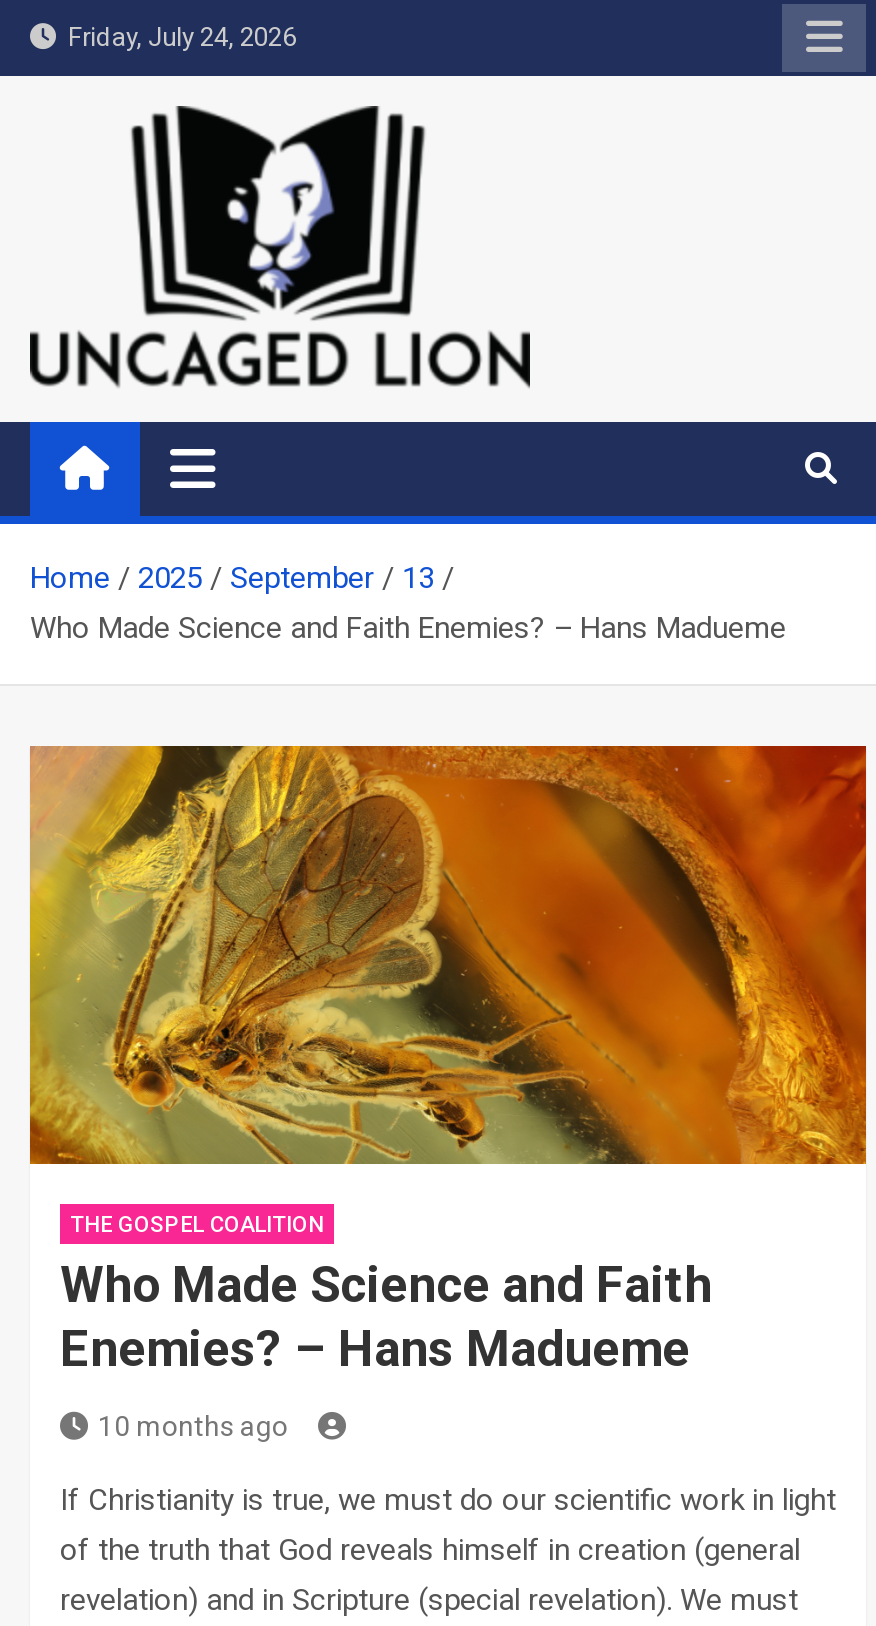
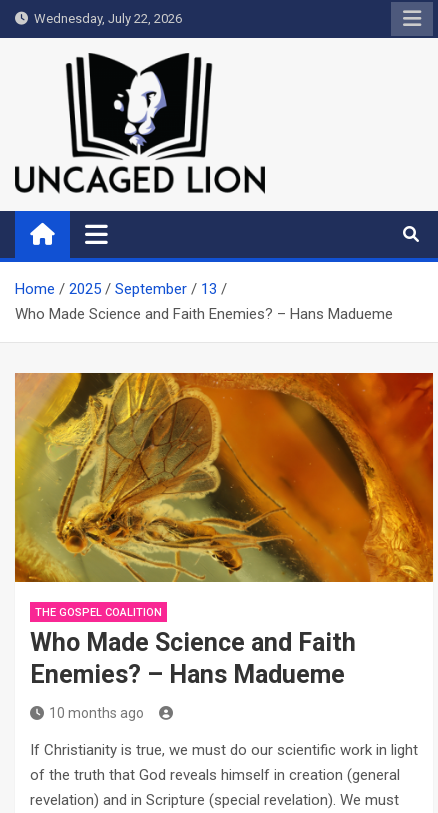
[56,22,296,52] Friday, July 24, 2026 -> [28,11,182,26] Wednesday, July 22, 2026

